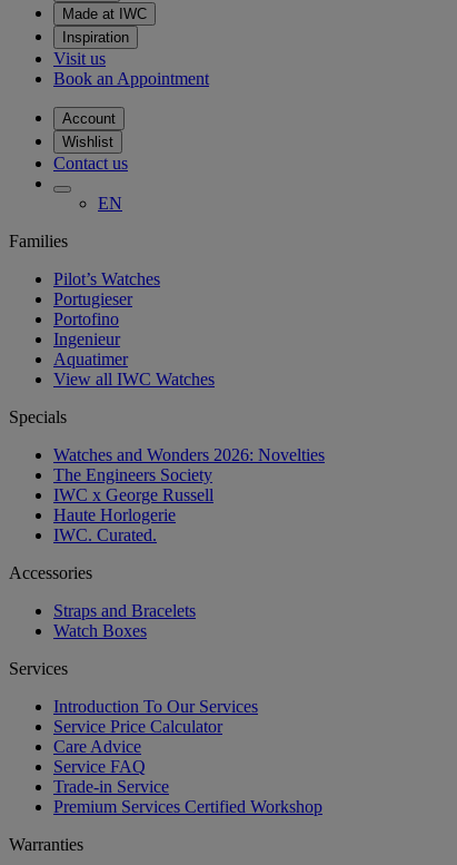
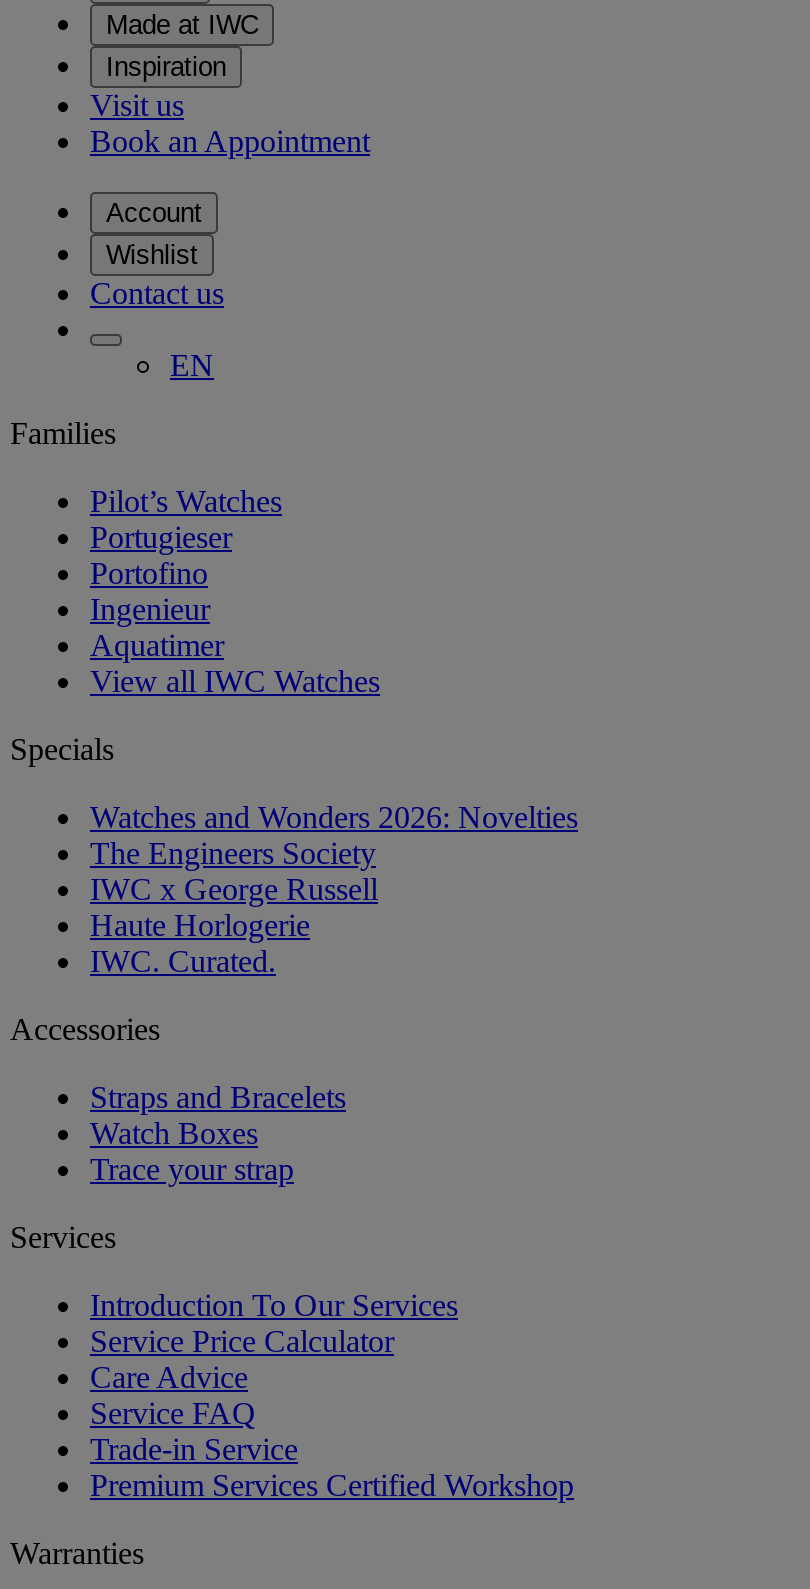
none -> [90,1152,294,1186] Trace your strap

